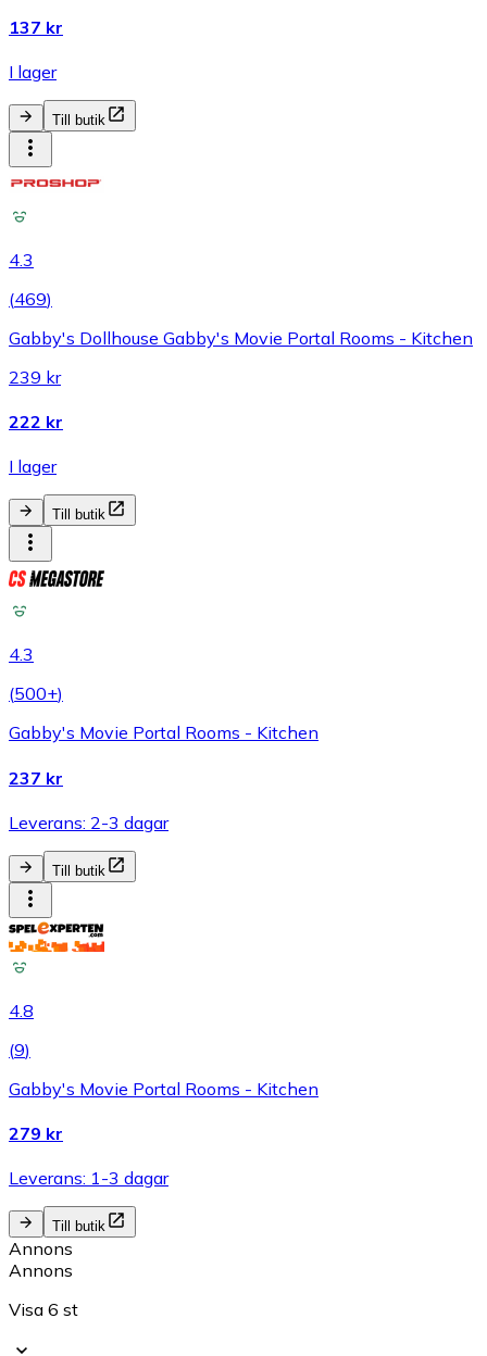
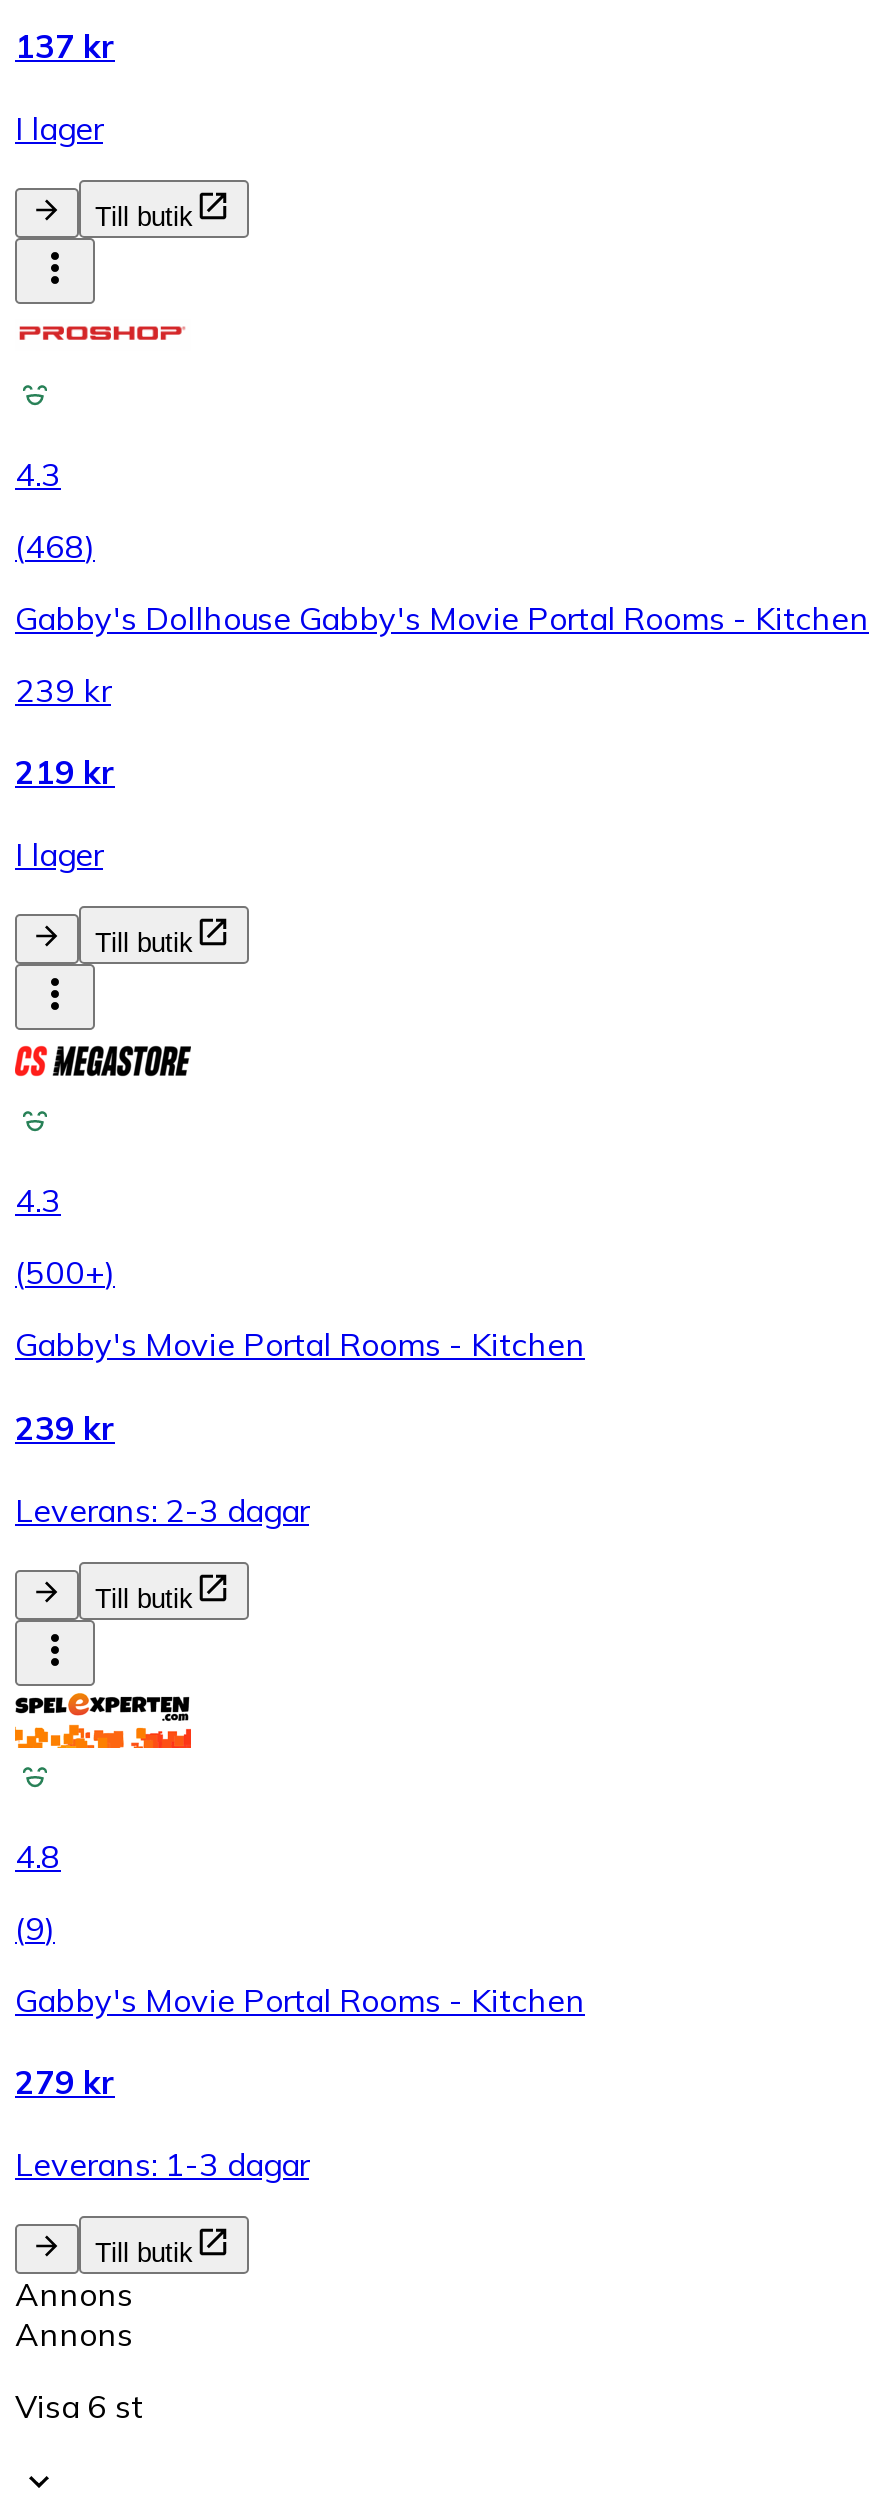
[9,288,52,310] (469) -> [15,526,95,566] (468)
[9,411,63,433] 222 kr -> [15,752,115,792] 219 kr
[9,767,63,789] 237 kr -> [15,1407,115,1447] 239 kr

